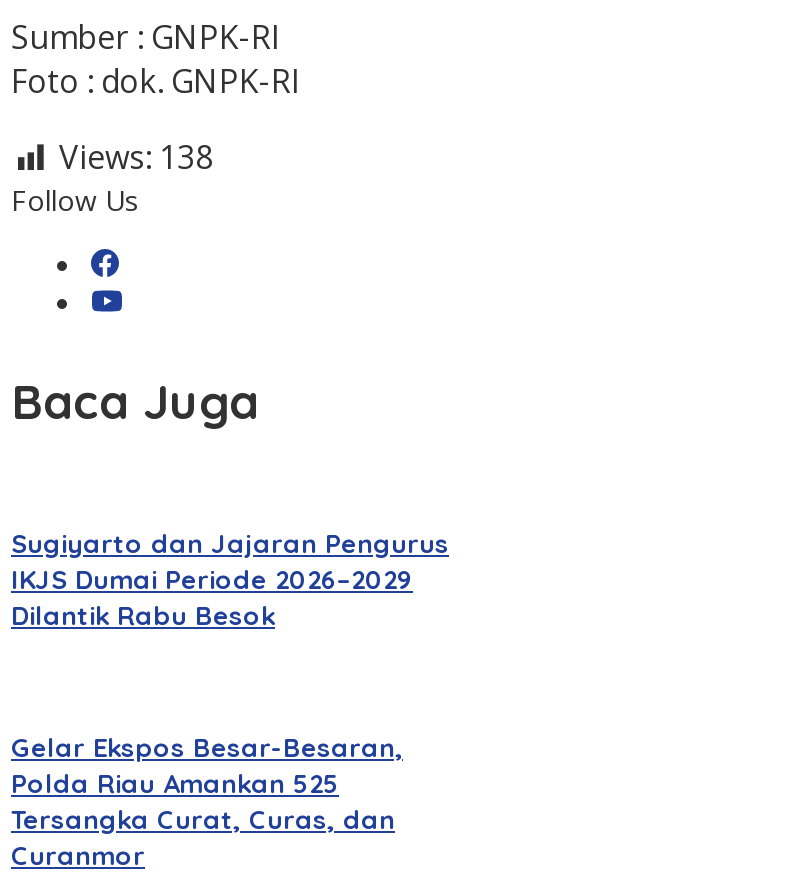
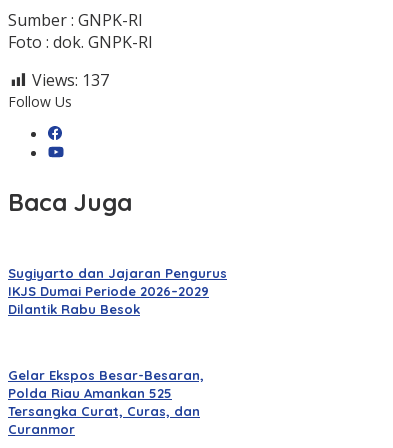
[59,135,213,179] Views: 138 -> [32,69,109,91] Views: 137

